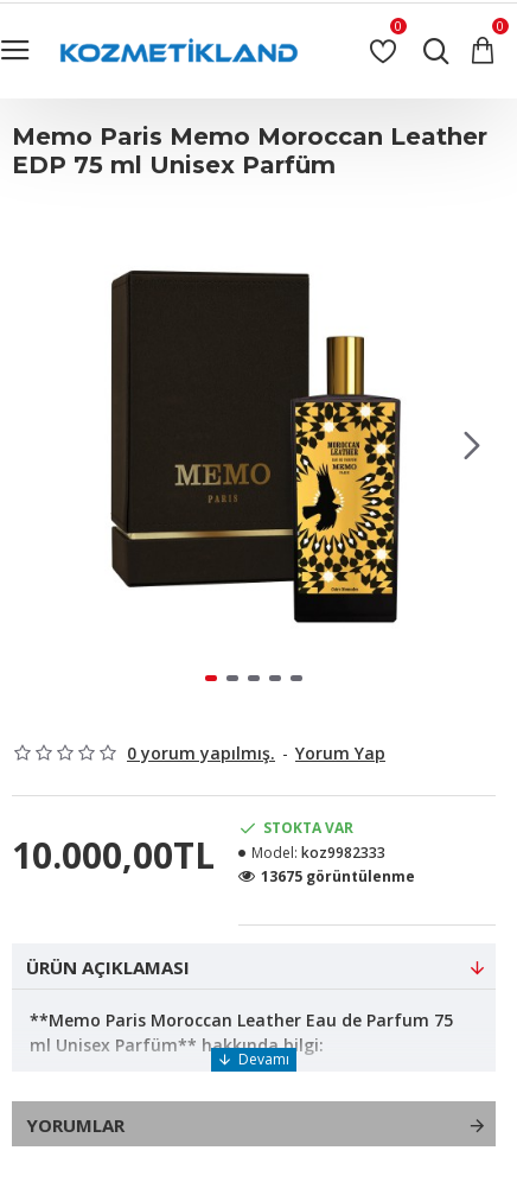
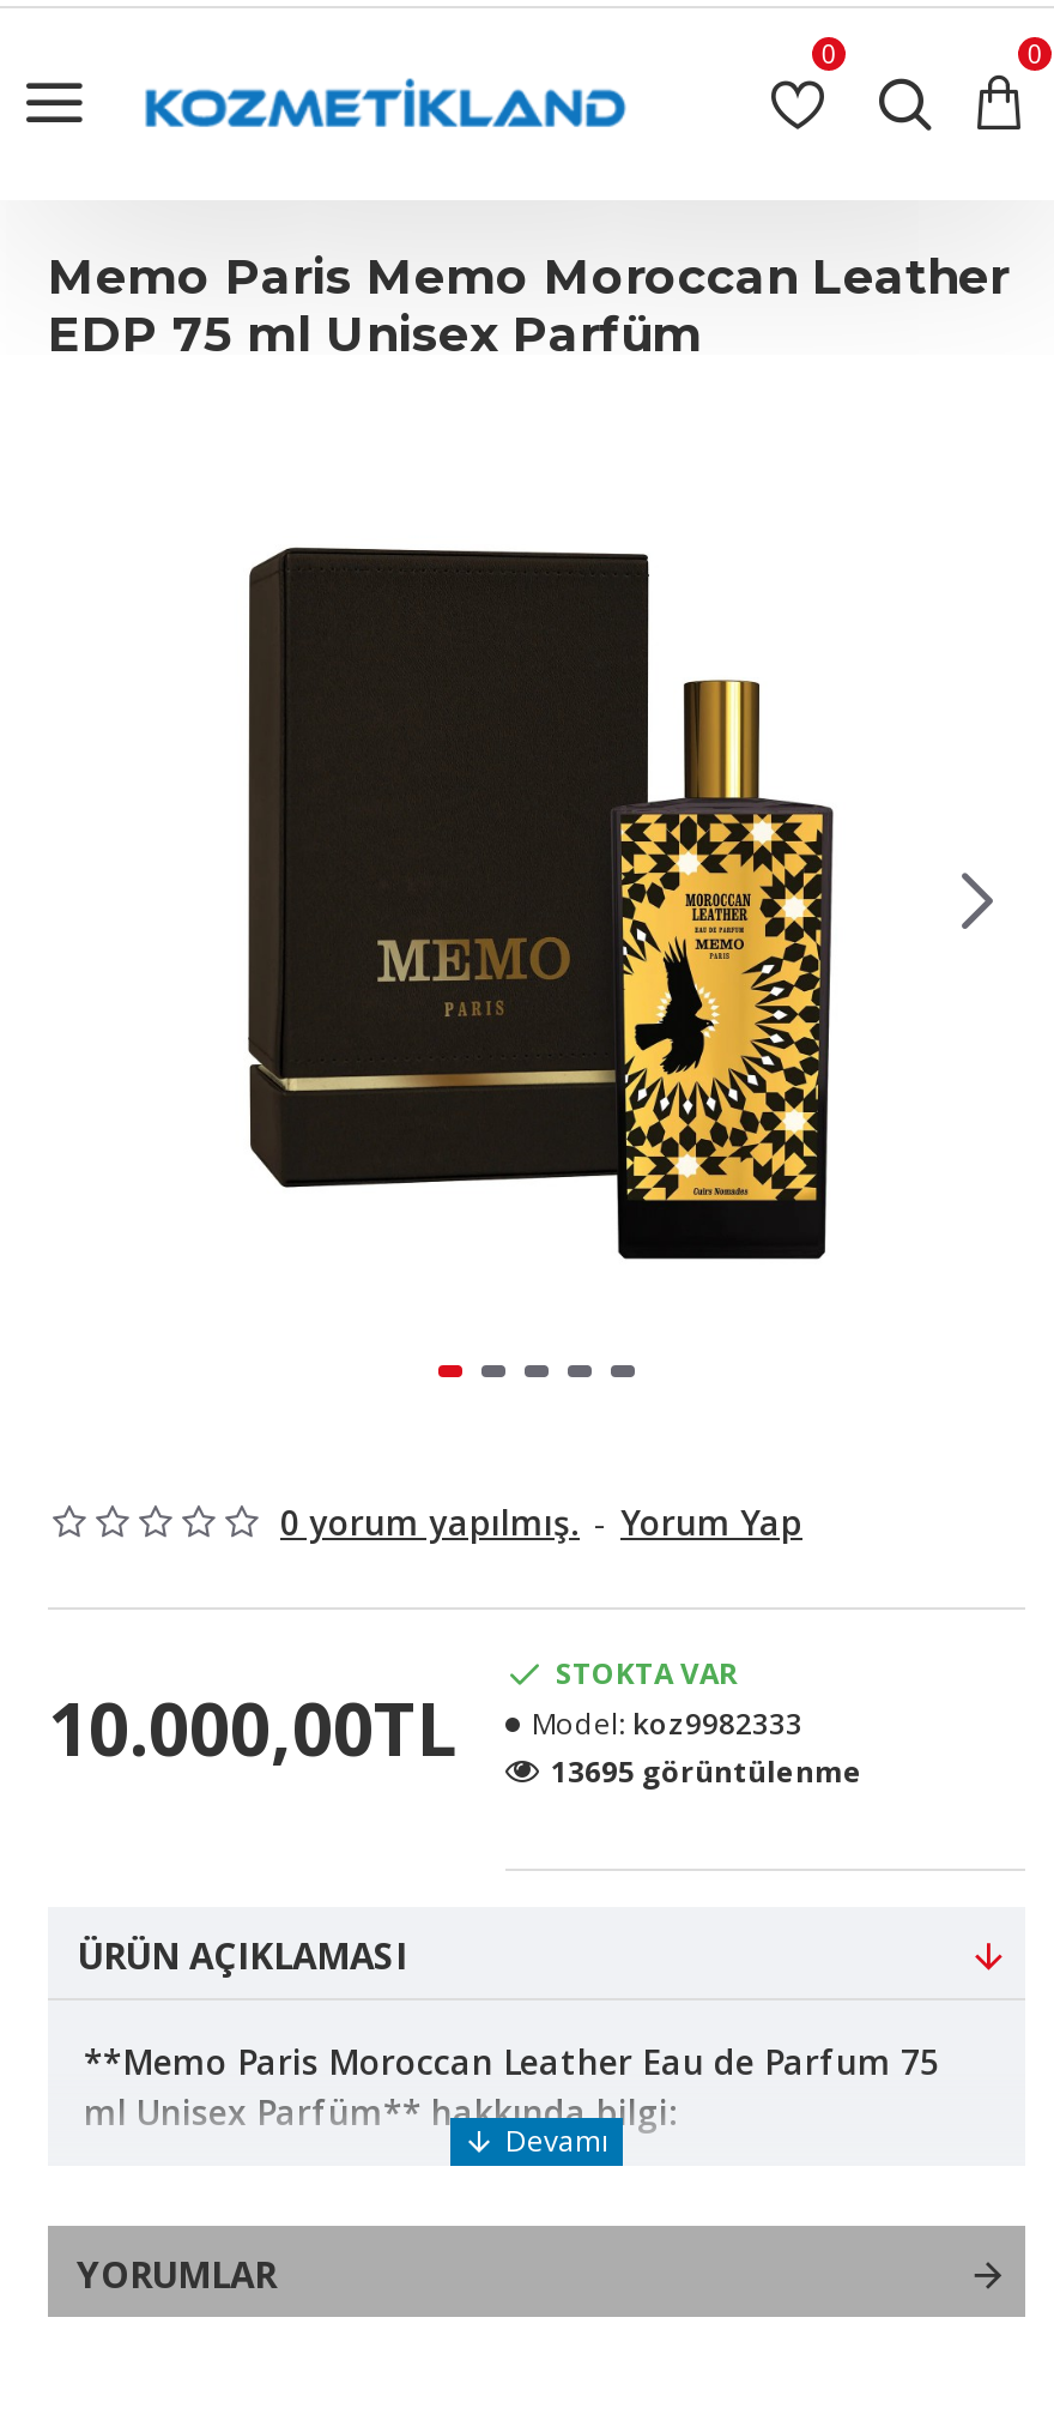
[261,866,415,886] 13675 görüntülenme -> [551,1750,862,1791] 13695 görüntülenme

